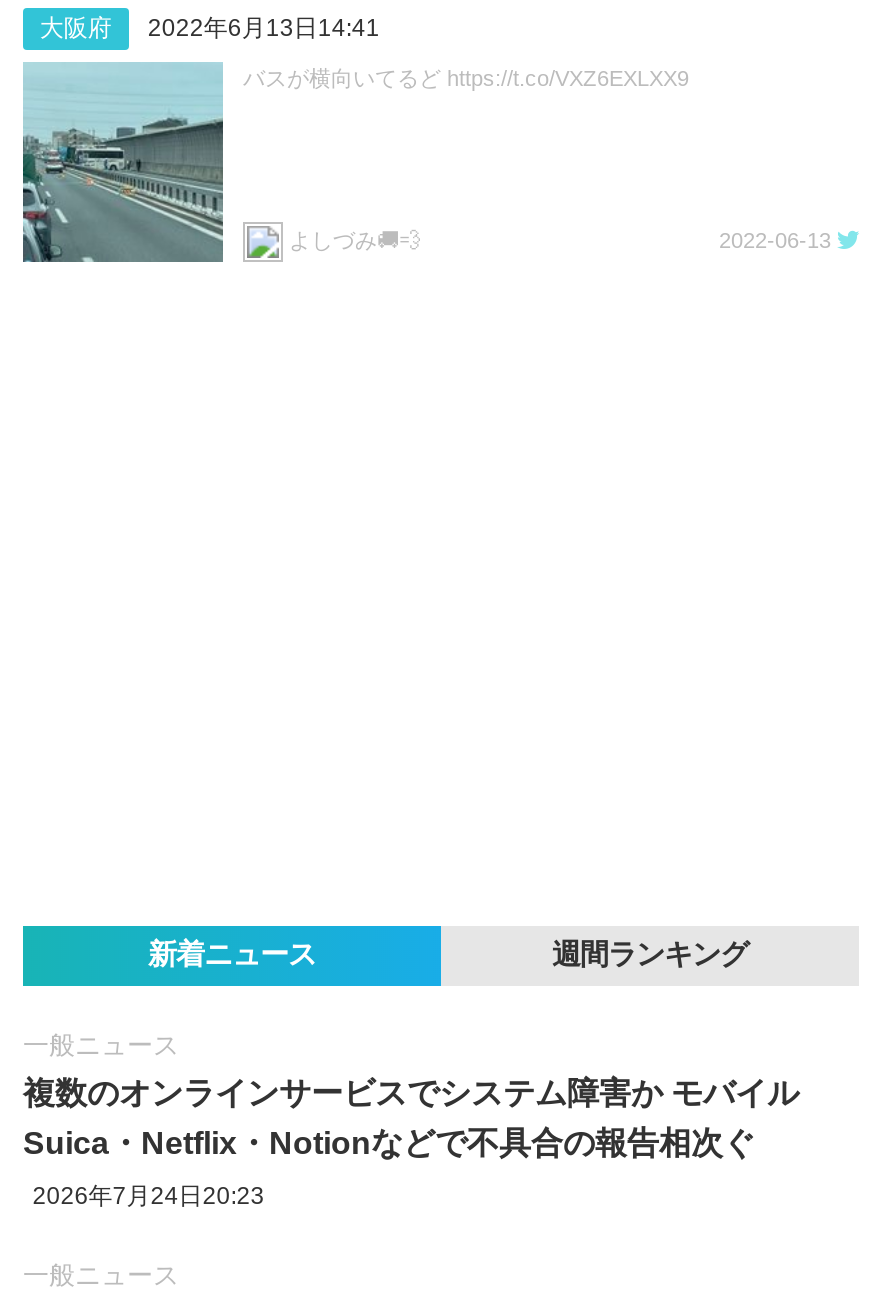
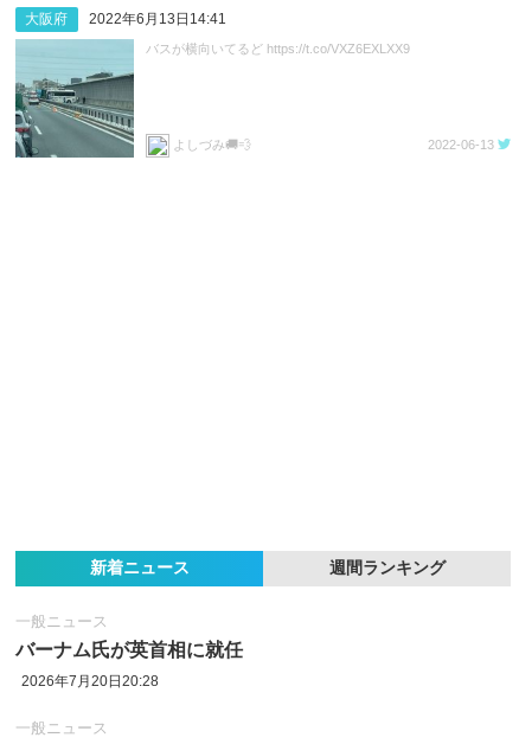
[23,1076,799,1210] 複数のオンラインサービスでシステム障害か モバイル | Suica・Netflix・Notionなどで不具合の報告相次ぐ | 2026年7月24日20:23 -> [15,640,243,689] バーナム氏が英首相に就任 | 2026年7月20日20:28

